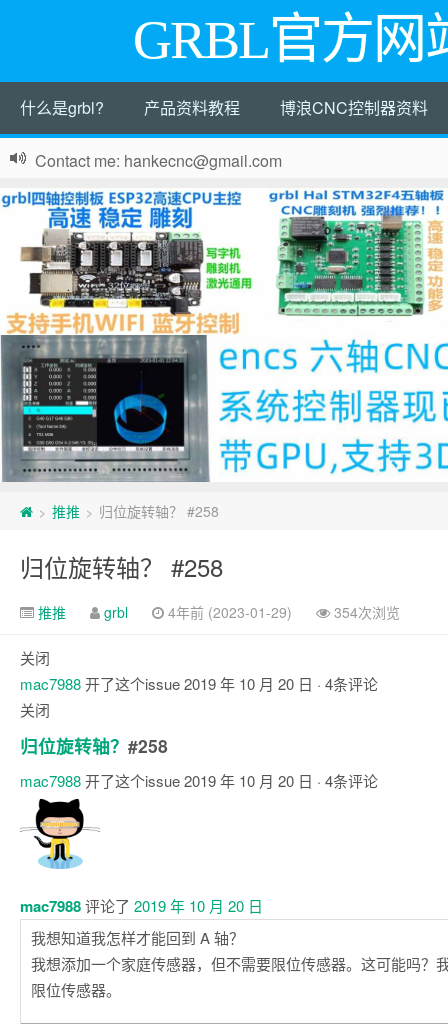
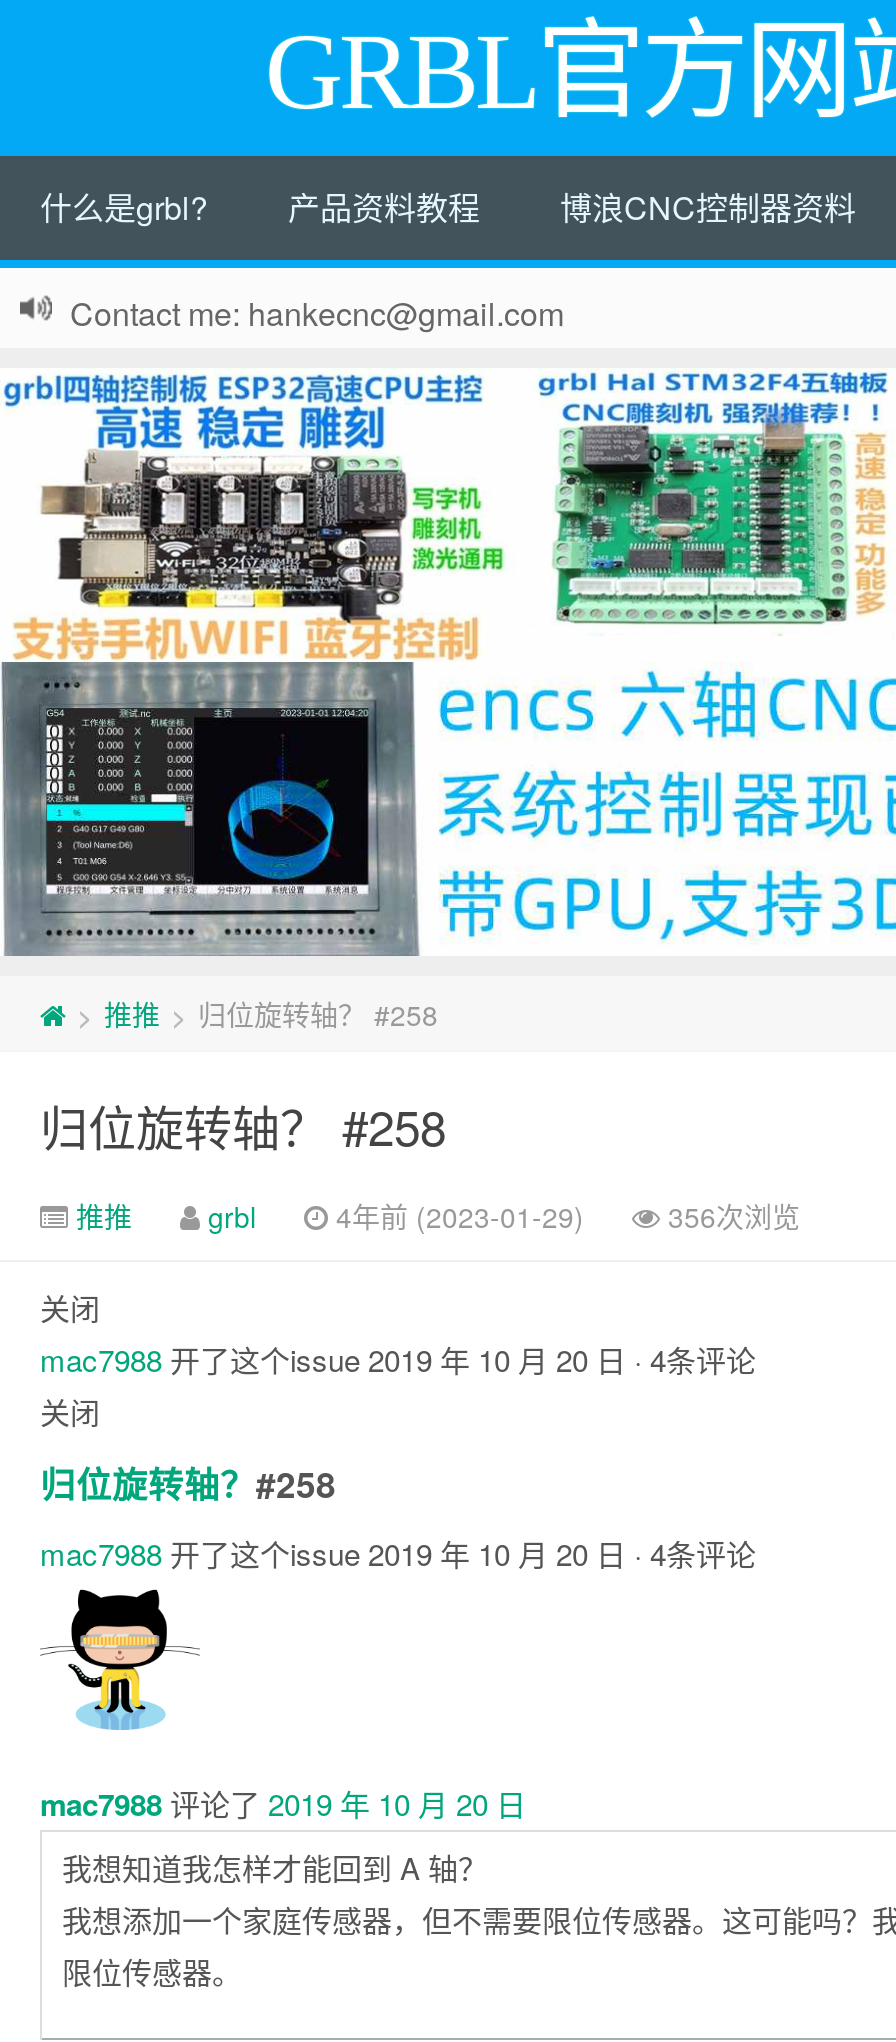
[34,602,400,622] 推推 grbl 4年前 (2023-01-29) 354次浏览 -> [68,1196,800,1236] 推推 grbl 4年前 (2023-01-29) 356次浏览

